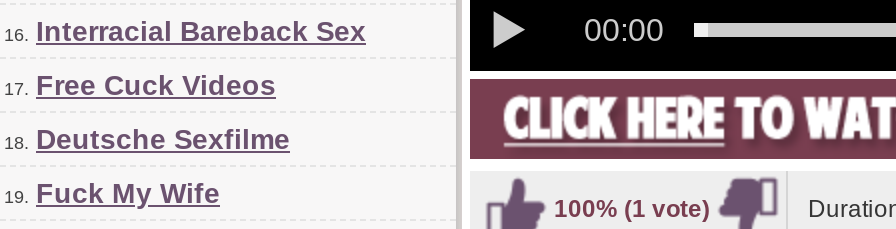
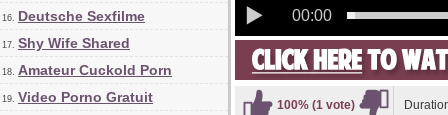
[4,15,366,47] 16. Interracial Bareback Sex -> [2,8,145,24] 16. Deutsche Sexfilme
[4,69,276,101] 17. Free Cuck Videos -> [2,35,130,51] 17. Shy Wife Shared
[4,123,290,155] 18. Deutsche Sexfilme -> [2,62,172,78] 18. Amateur Cuckold Porn
[4,177,220,209] 19. Fuck My Wife -> [2,89,153,105] 19. Video Porno Gratuit

